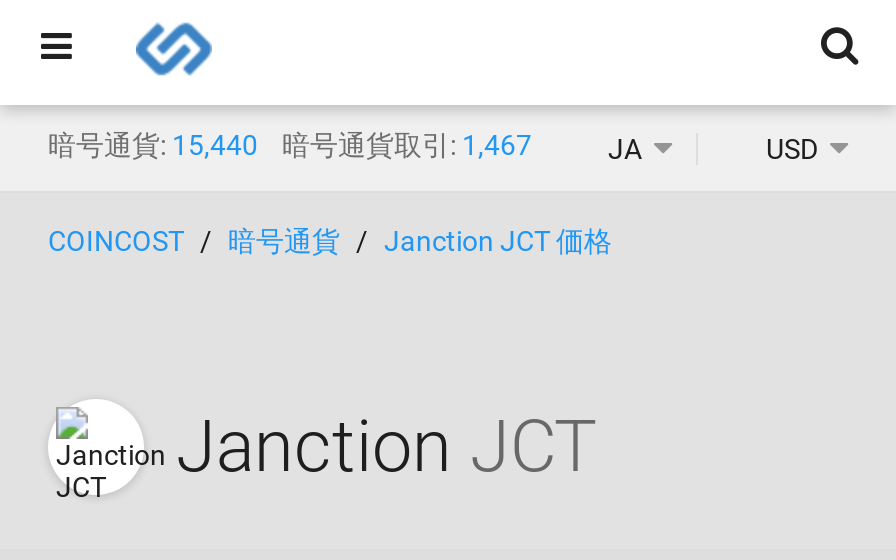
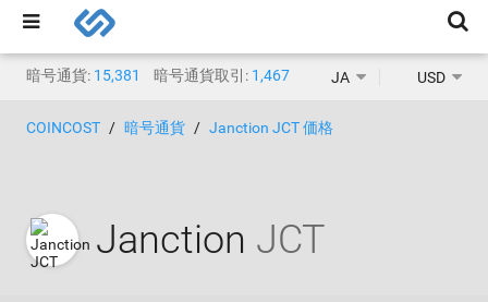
[48,129,532,161] 暗号通貨: 15,440 暗号通貨取引: 1,467 -> [26,67,290,84] 暗号通貨: 15,381 暗号通貨取引: 1,467

